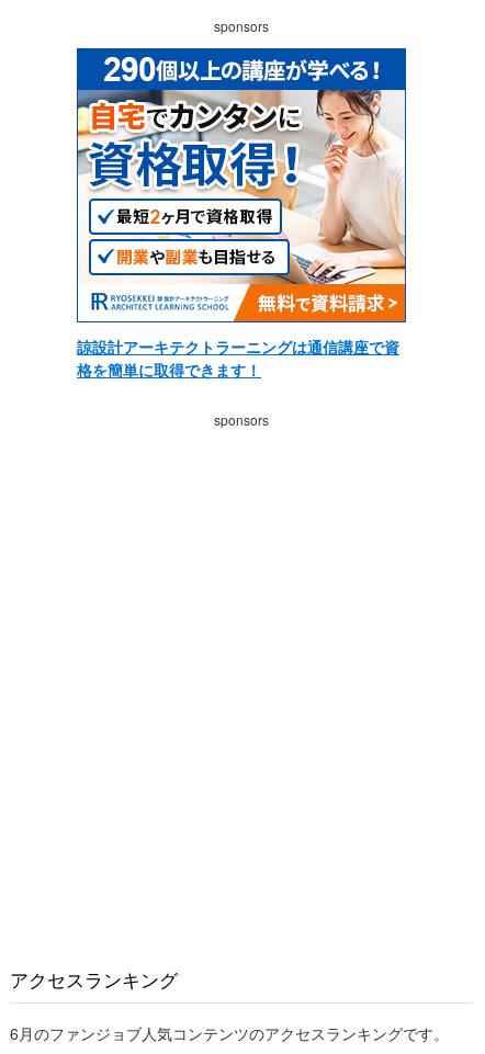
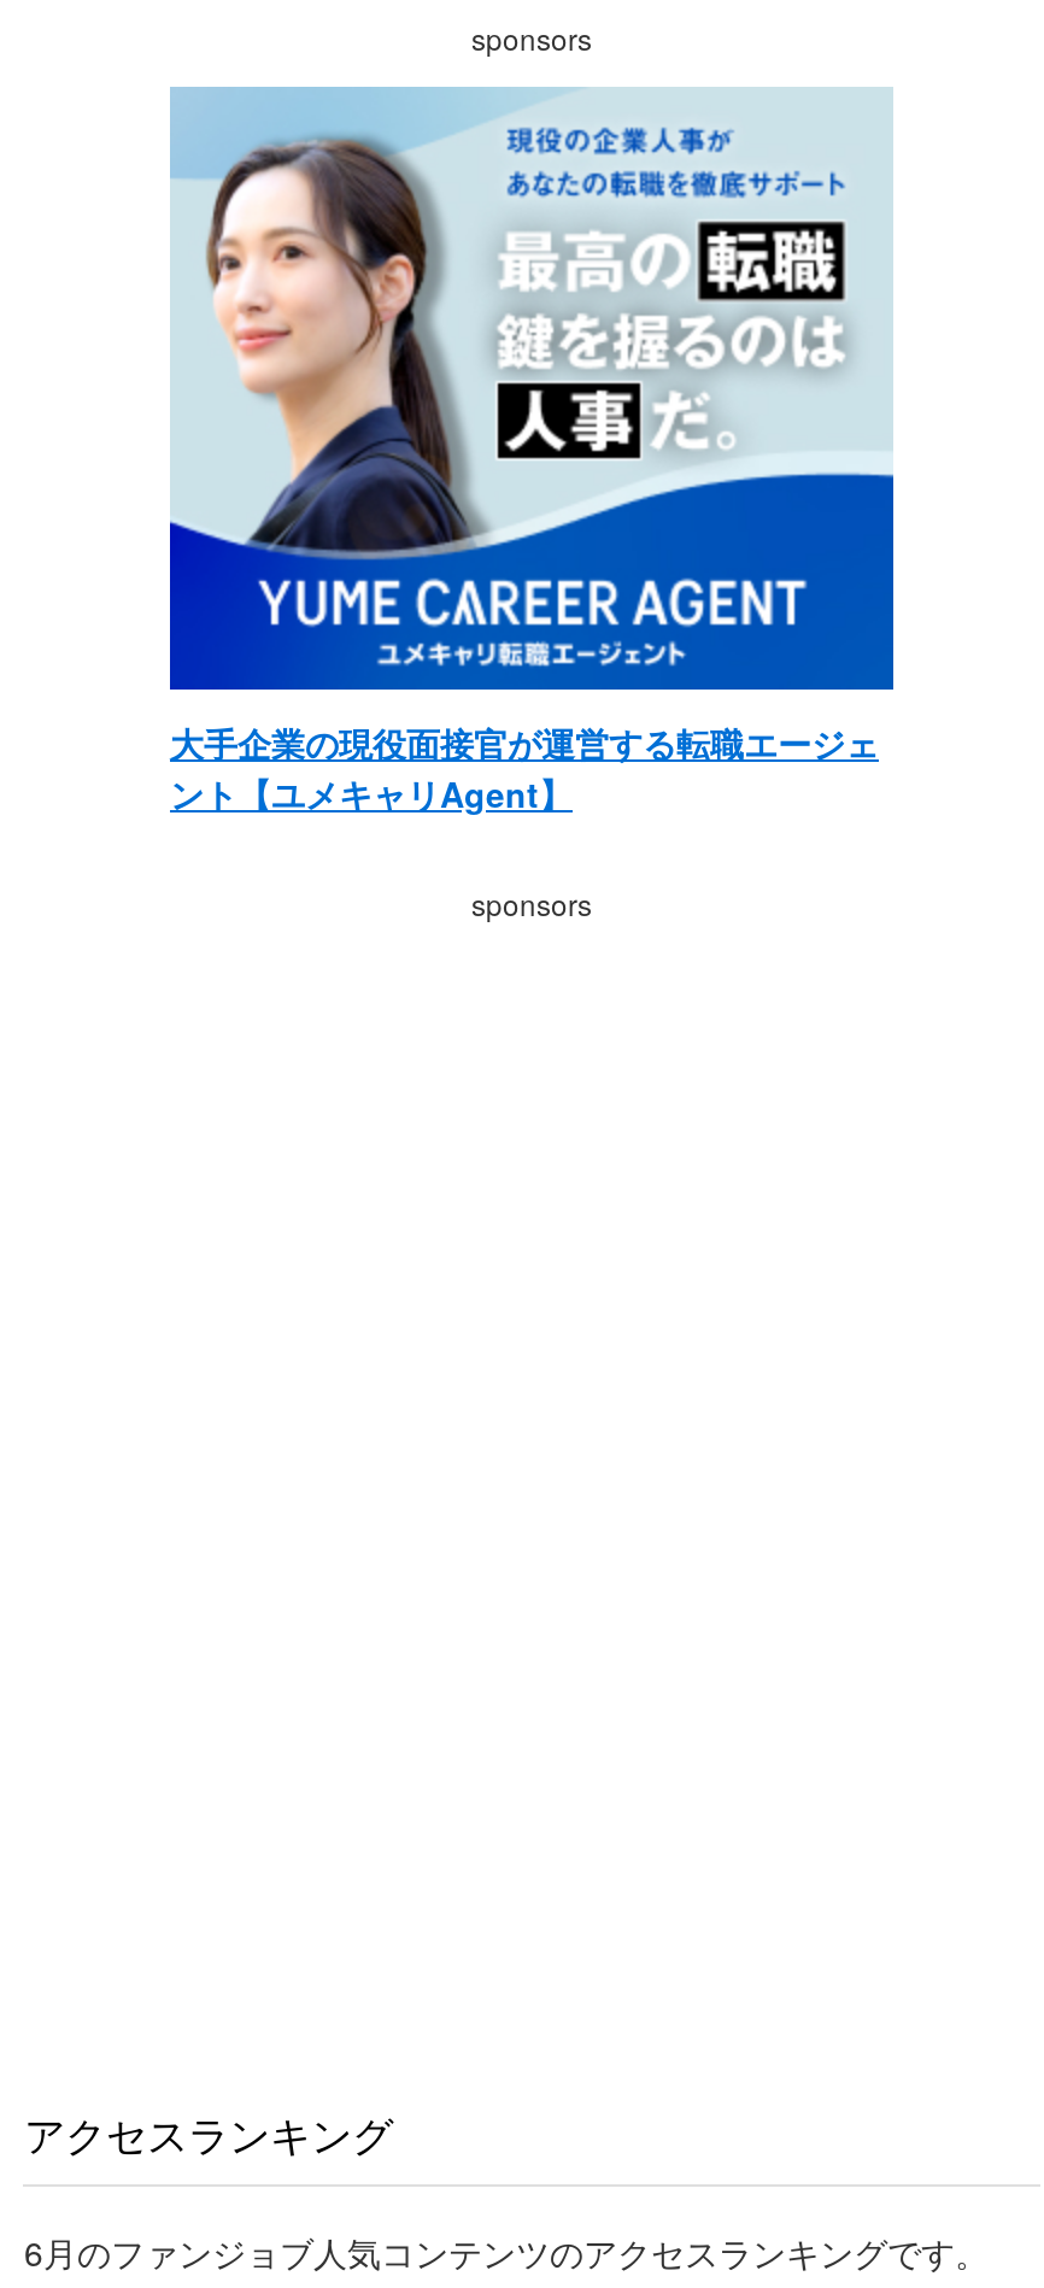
[76,47,407,381] [image] | 諒設計アーキテクトラーニングは通信講座で資 | 格を簡単に取得できます！ -> [170,87,893,818] [image] | 大手企業の現役面接官が運営する転職エージェ | ント【ユメキャリAgent】

